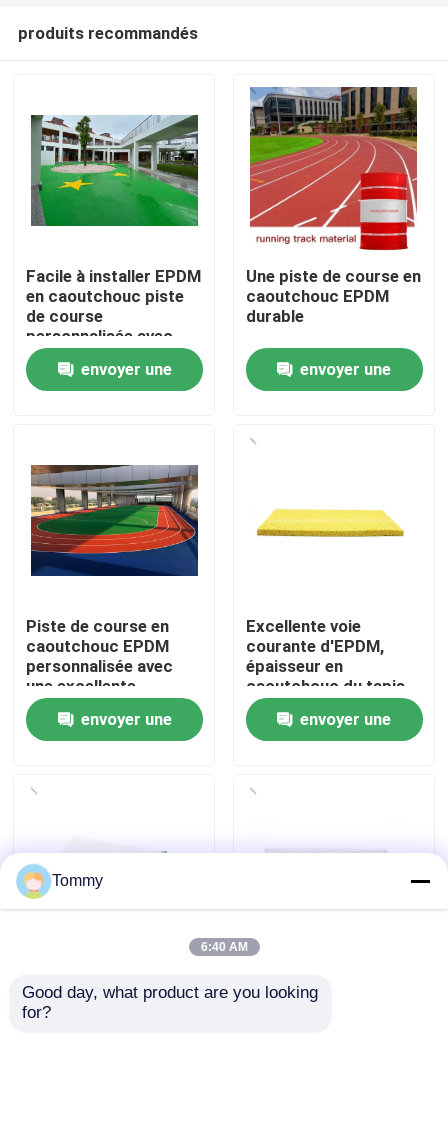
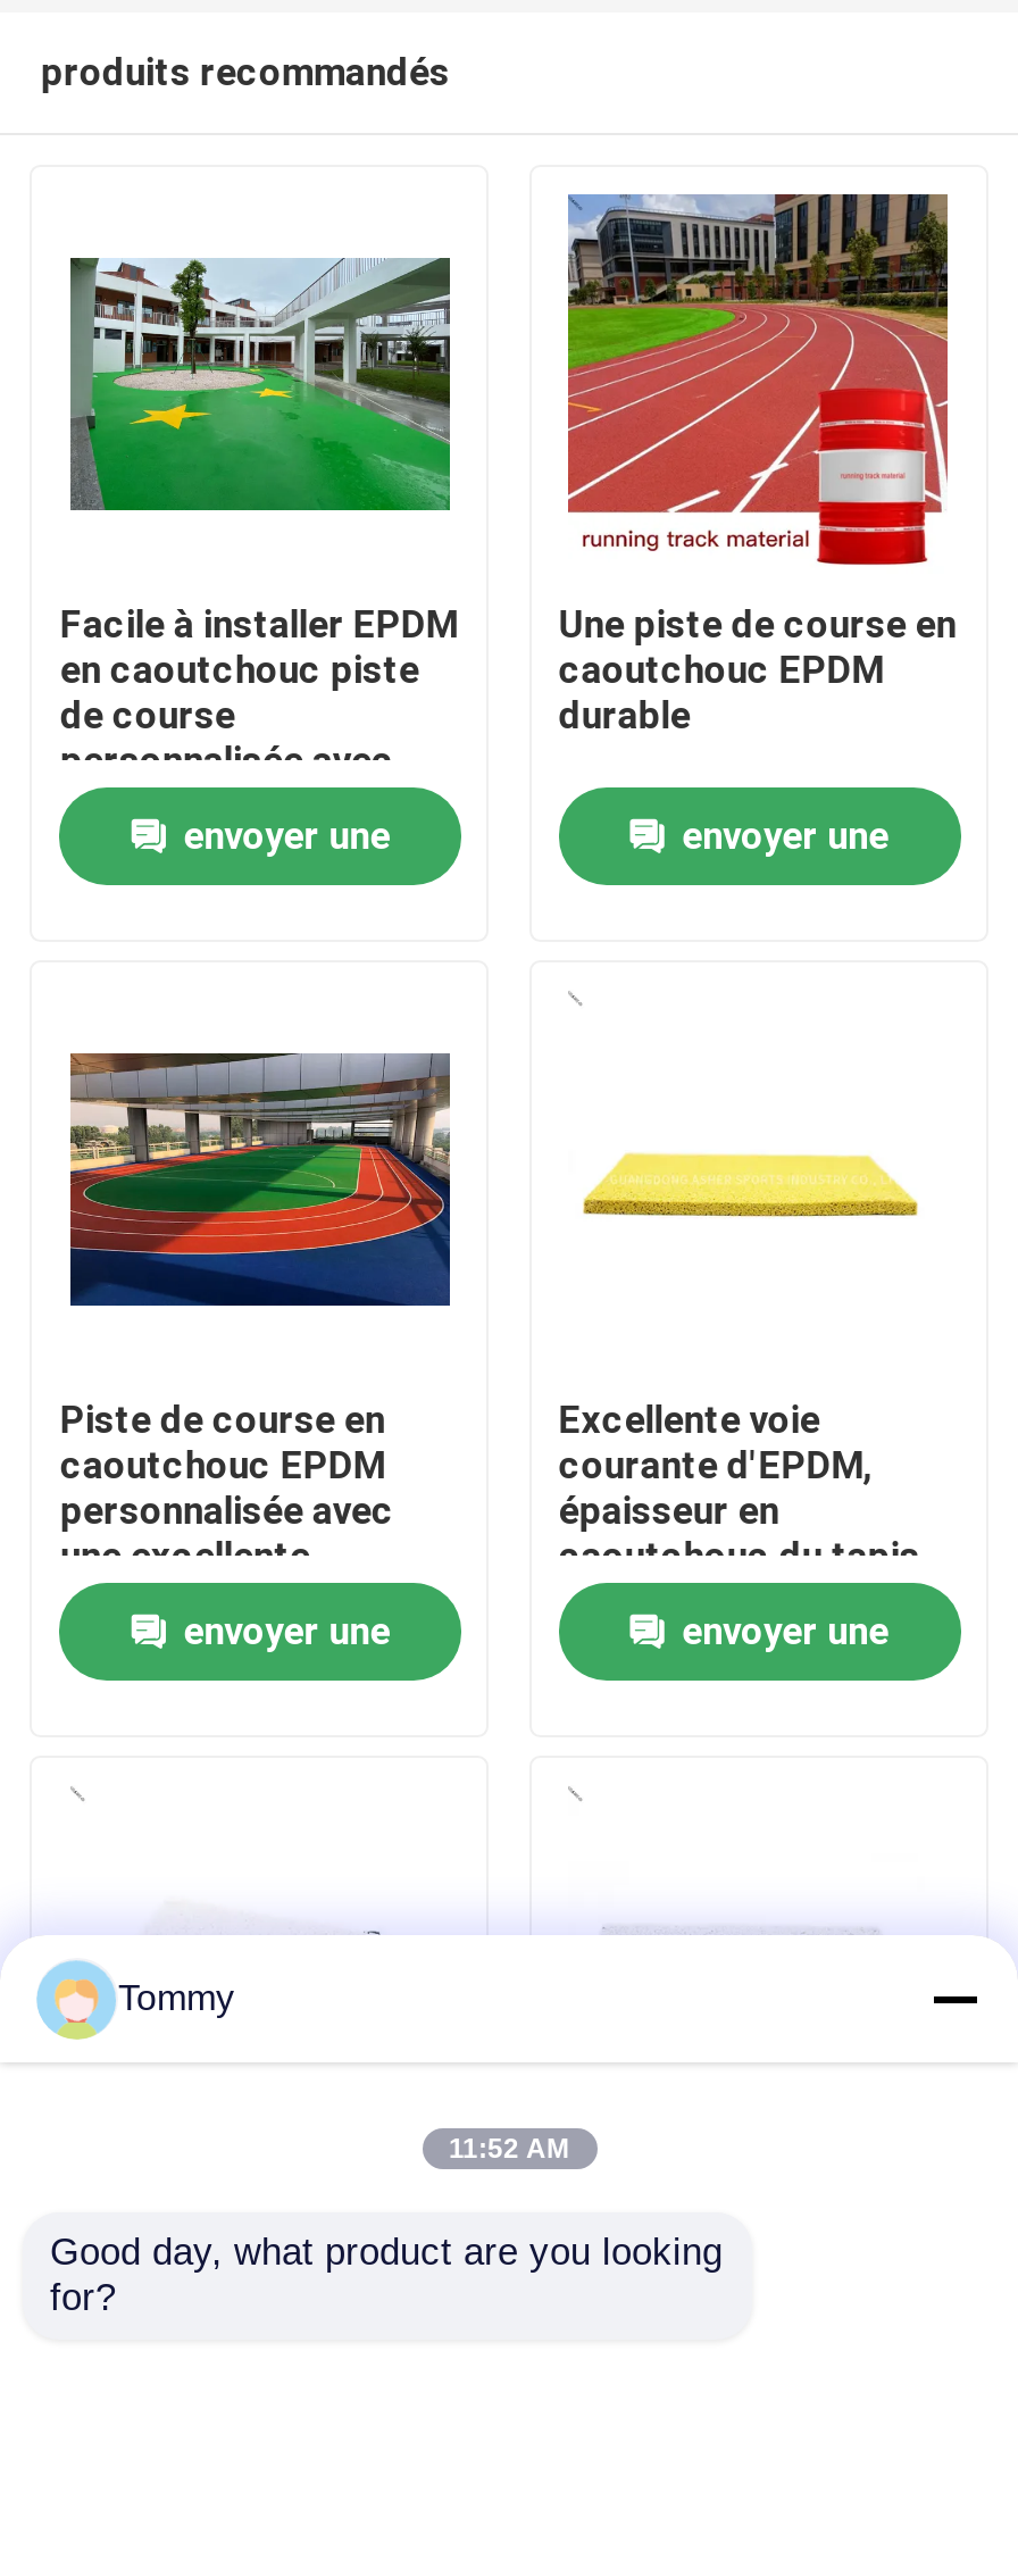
[200,940,247,954] 6:40 AM -> [449,2133,569,2165] 11:52 AM

